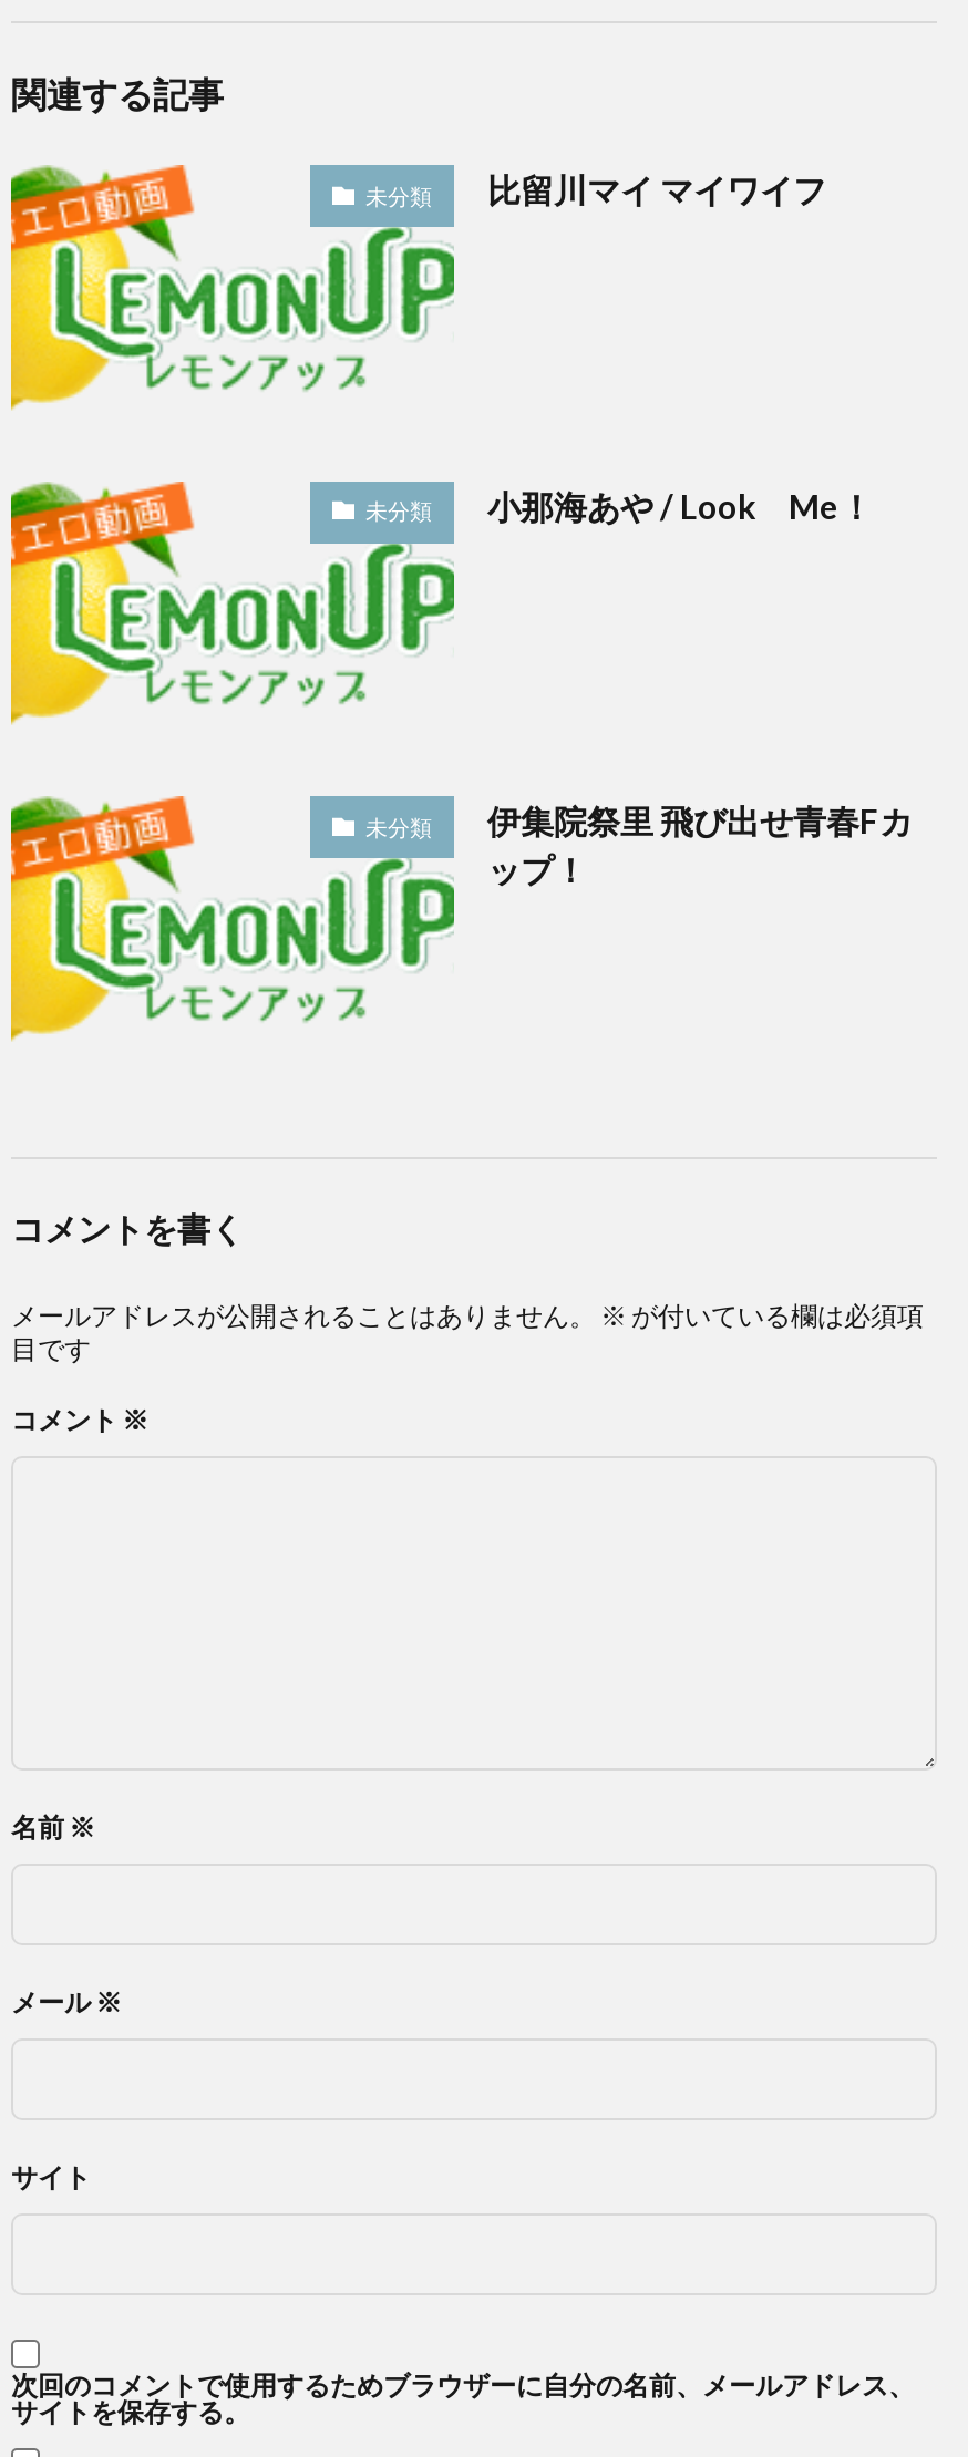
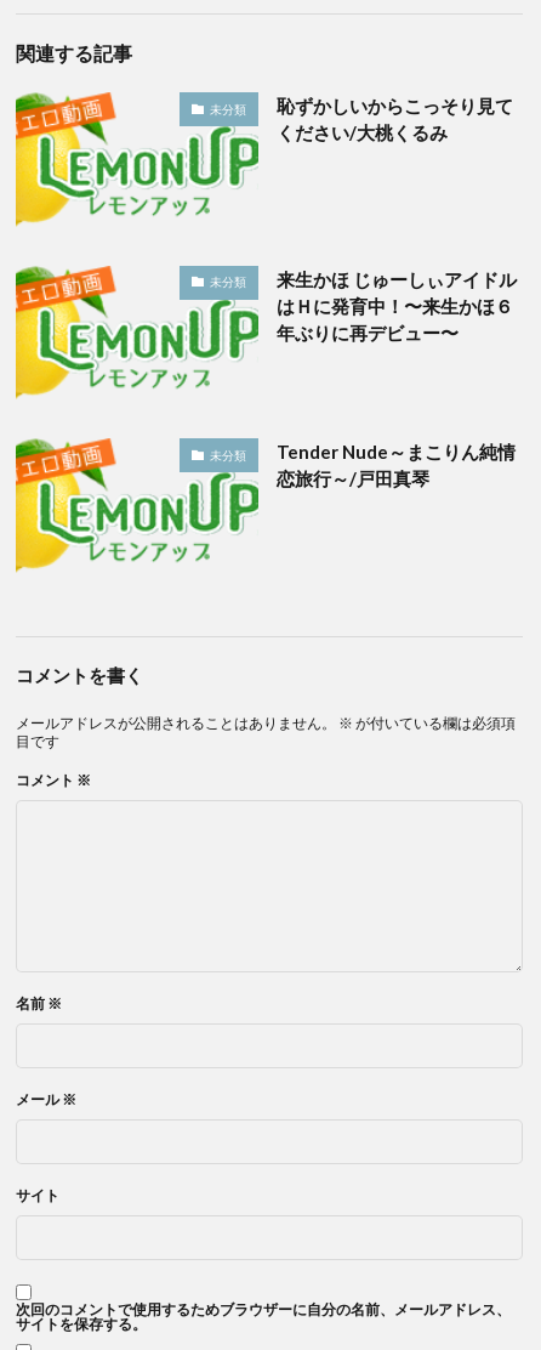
[487,169,826,209] 比留川マイ マイワイフ -> [277,95,513,143] 恥ずかしいからこっそり見て | ください/大桃くるみ
[487,485,873,525] 小那海あや / Look Me！ -> [277,268,517,343] 来生かほ じゅーしぃアイドル | はＨに発育中！〜来生かほ６ | 年ぶりに再デビュー〜
[487,801,913,889] 伊集院祭里 飛び出せ青春Fカ | ップ！ -> [277,441,516,489] Tender Nude～まこりん純情 | 恋旅行～/戸田真琴

